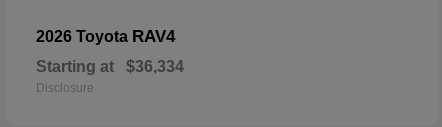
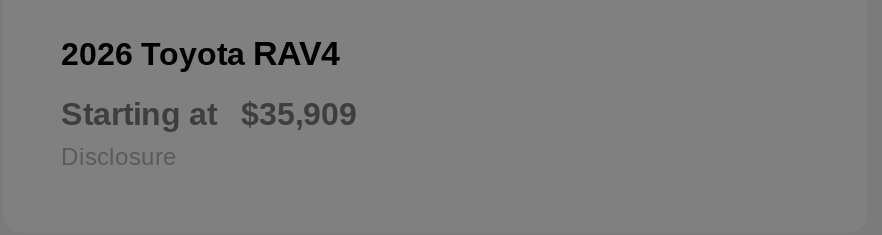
[36,58,184,75] Starting at $36,334 -> [61,97,357,131] Starting at $35,909

